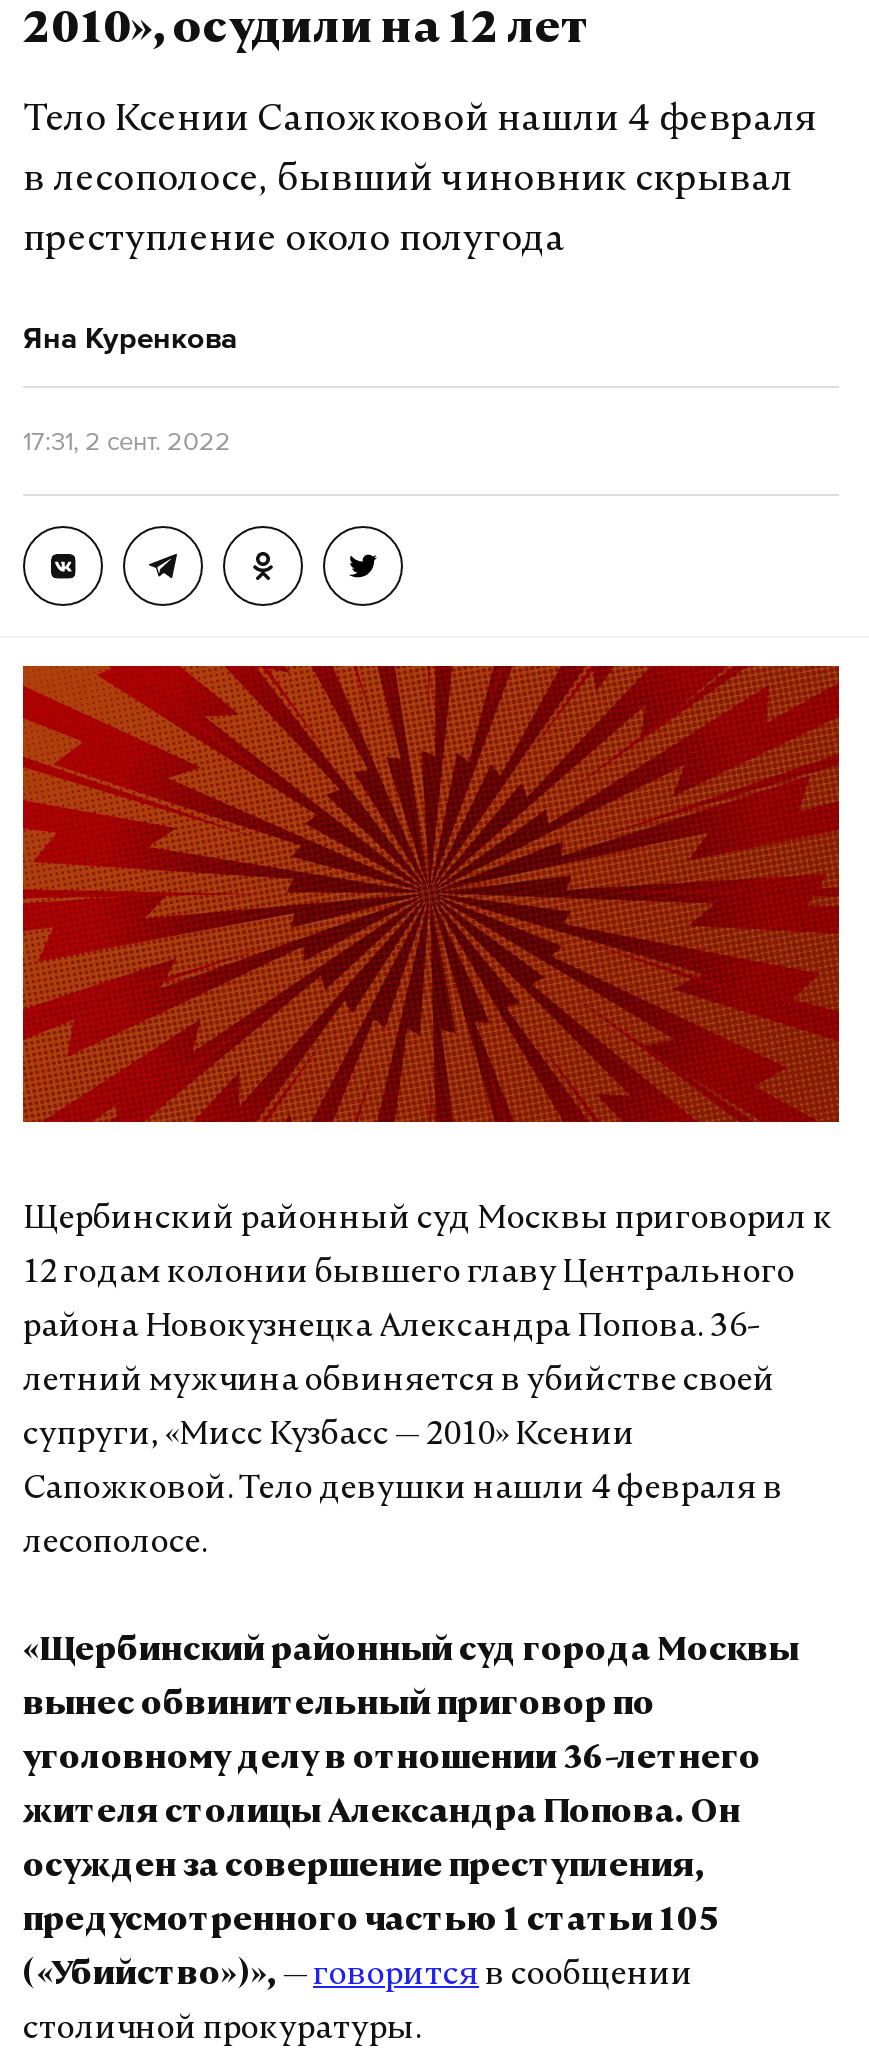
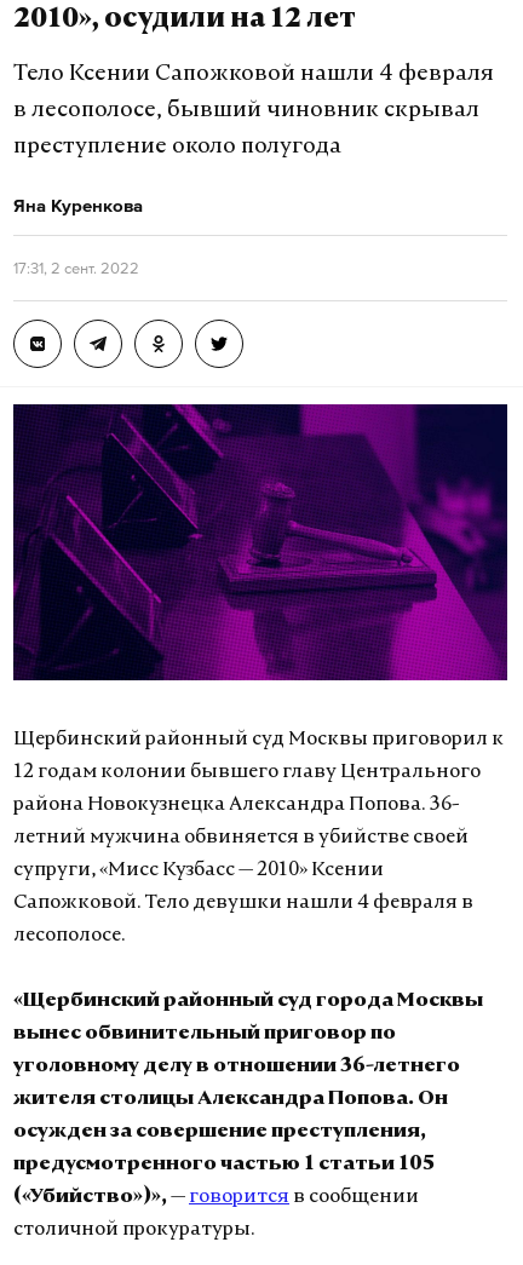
[21,664,841,1124] [image] -> [12,403,508,682] [image]

